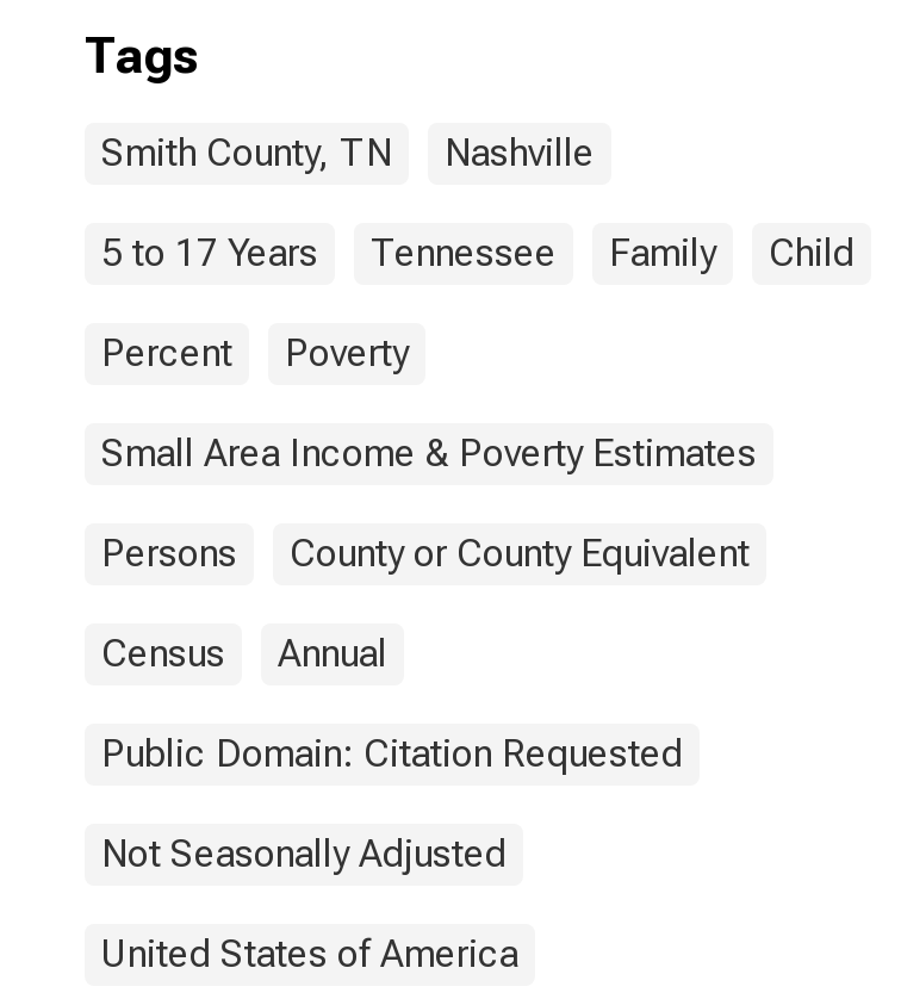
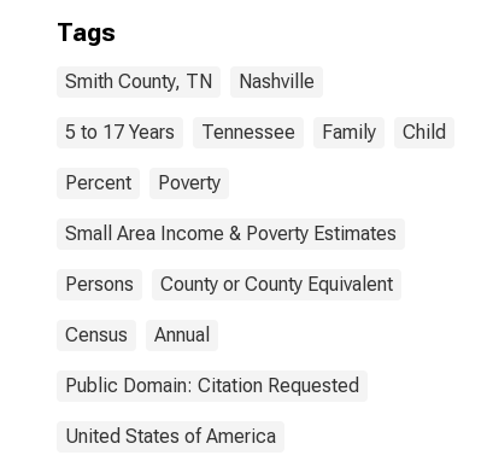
[101,831,507,876] Not Seasonally Adjusted -> none

